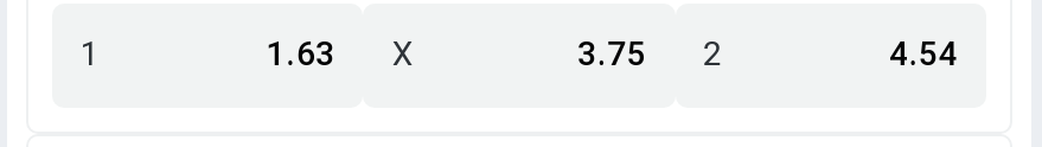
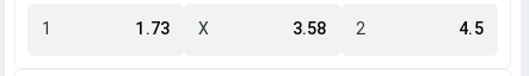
[266,34,414,72] 1.63 X -> [135,19,210,38] 1.73 X
[578,34,723,72] 3.75 2 -> [292,19,365,38] 3.58 2
[889,34,958,72] 4.54 -> [459,19,484,38] 4.5

